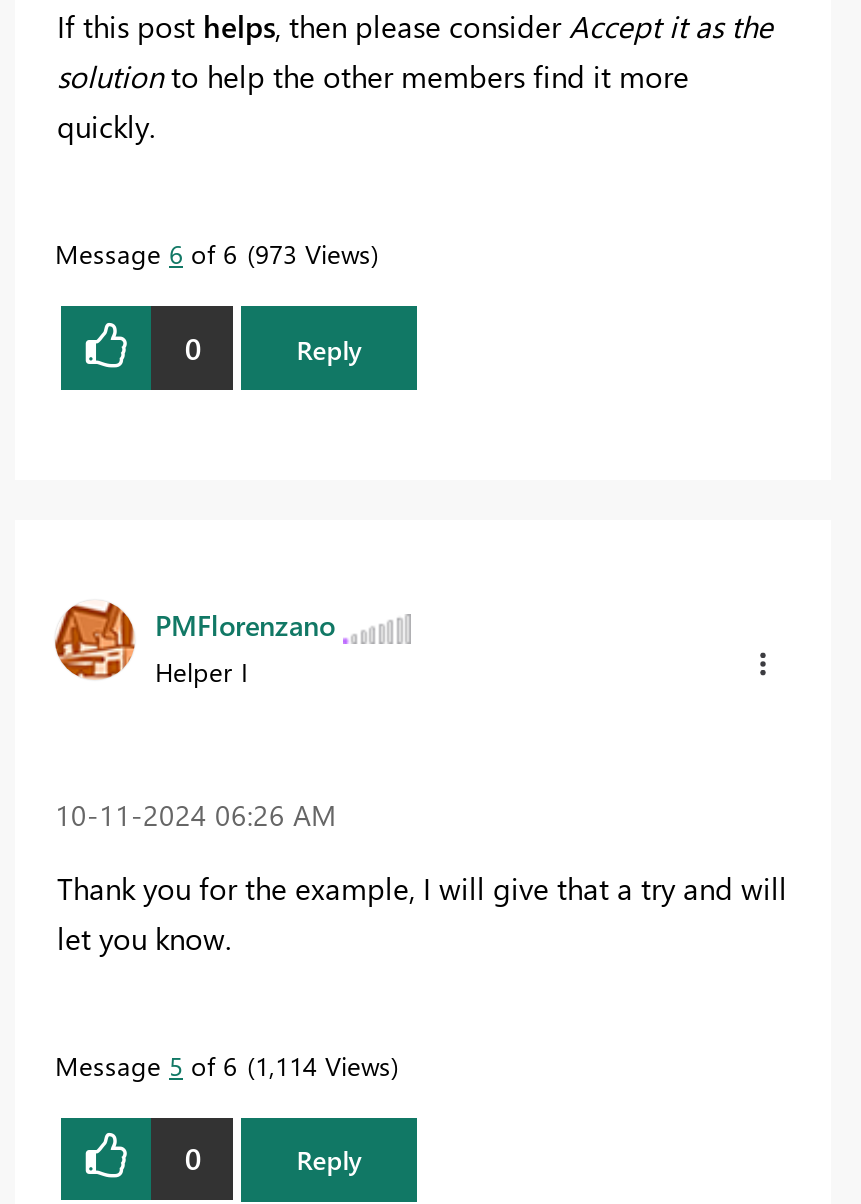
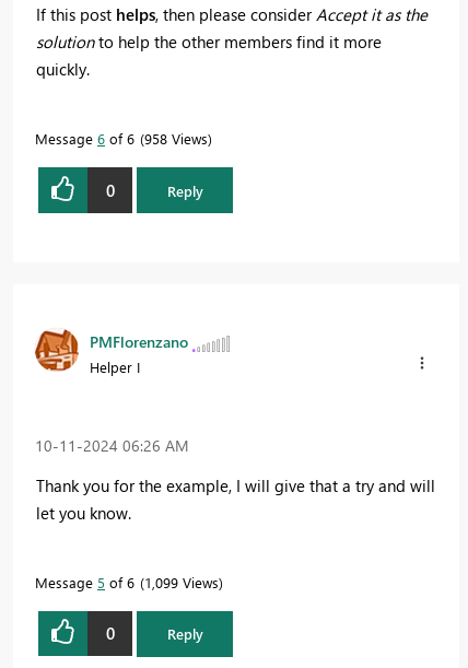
[55,236,371,270] Message 6 of 6 973 Views -> [35,129,208,148] Message 6 of 6 958 Views
[55,1047,391,1081] Message 5 of 6 1,114 Views -> [35,572,219,591] Message 5 of 6 1,099 Views

